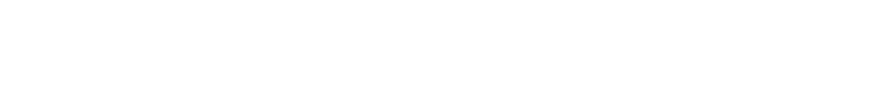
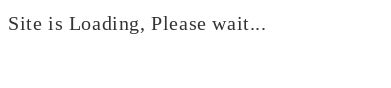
none -> [8,12,267,34] Site is Loading, Please wait...

